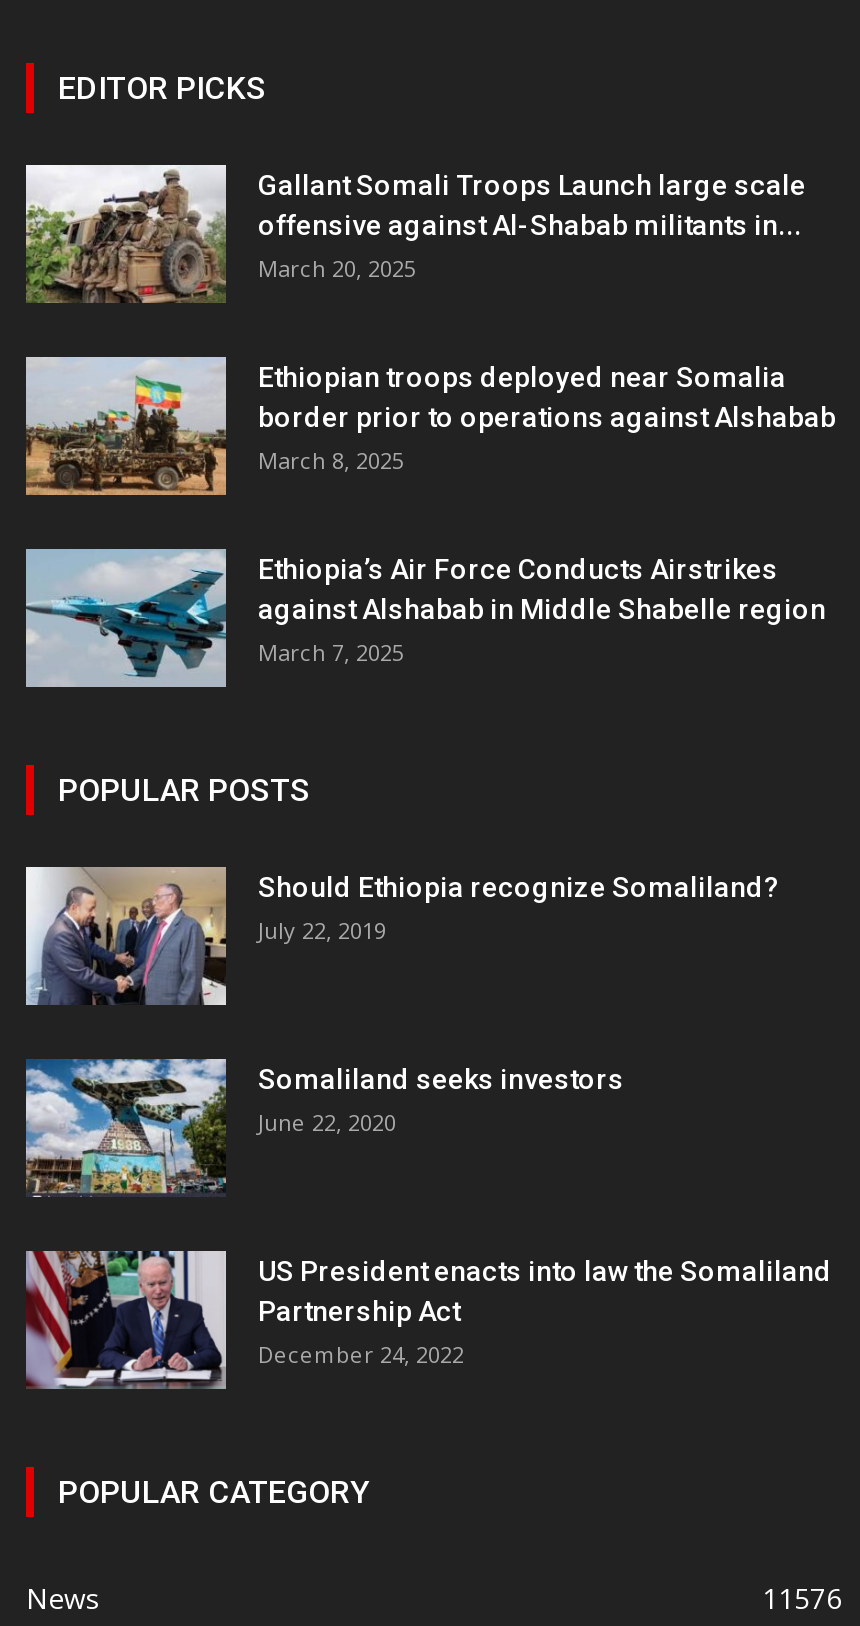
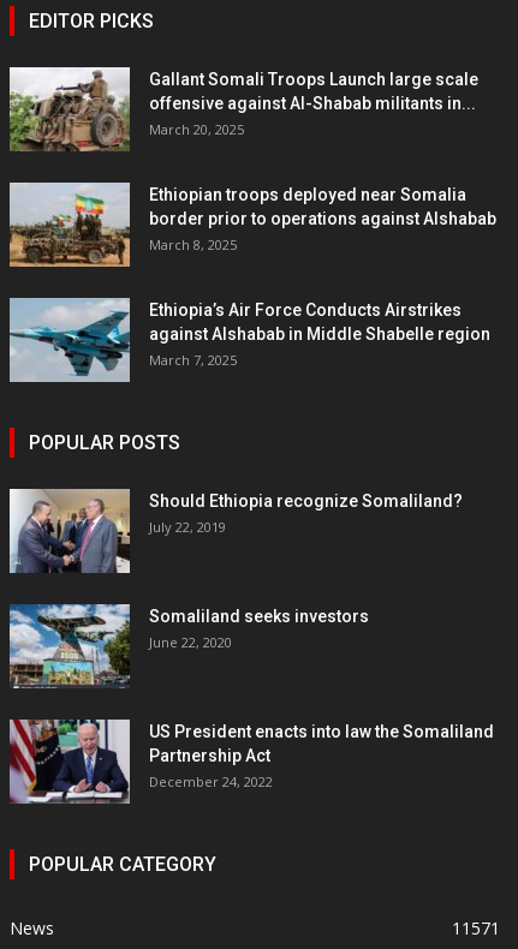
[762,1579,842,1617] 11576 -> [452,917,500,940] 11571

